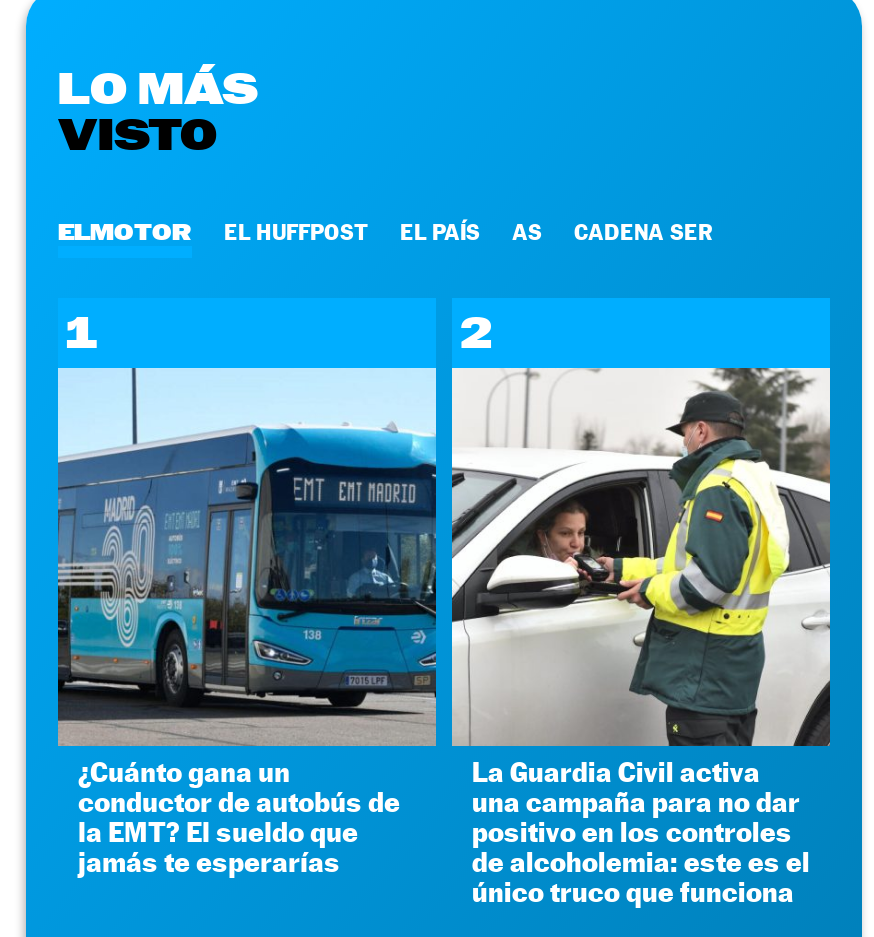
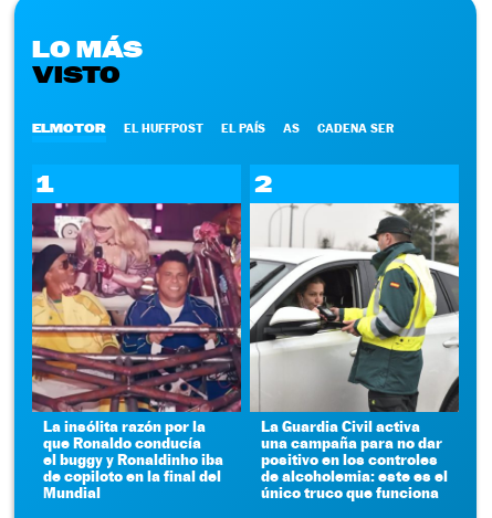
[56,366,438,879] [image] | ¿Cuánto gana un | conductor de autobús de | la EMT? El sueldo que | jamás te esperarías -> [31,202,242,502] [image] | La insólita razón por la | que Ronaldo conducía | el buggy y Ronaldinho iba | de copiloto en la final del | Mundial

